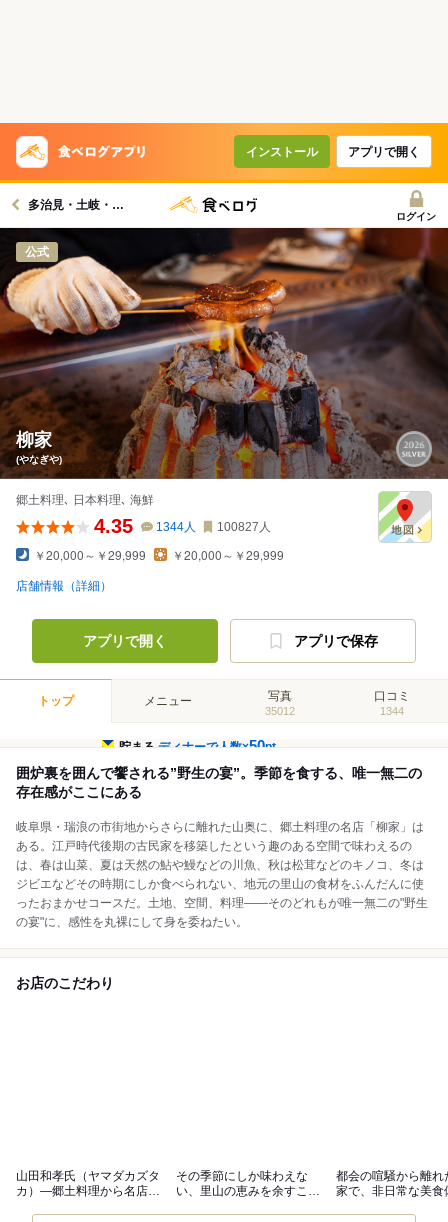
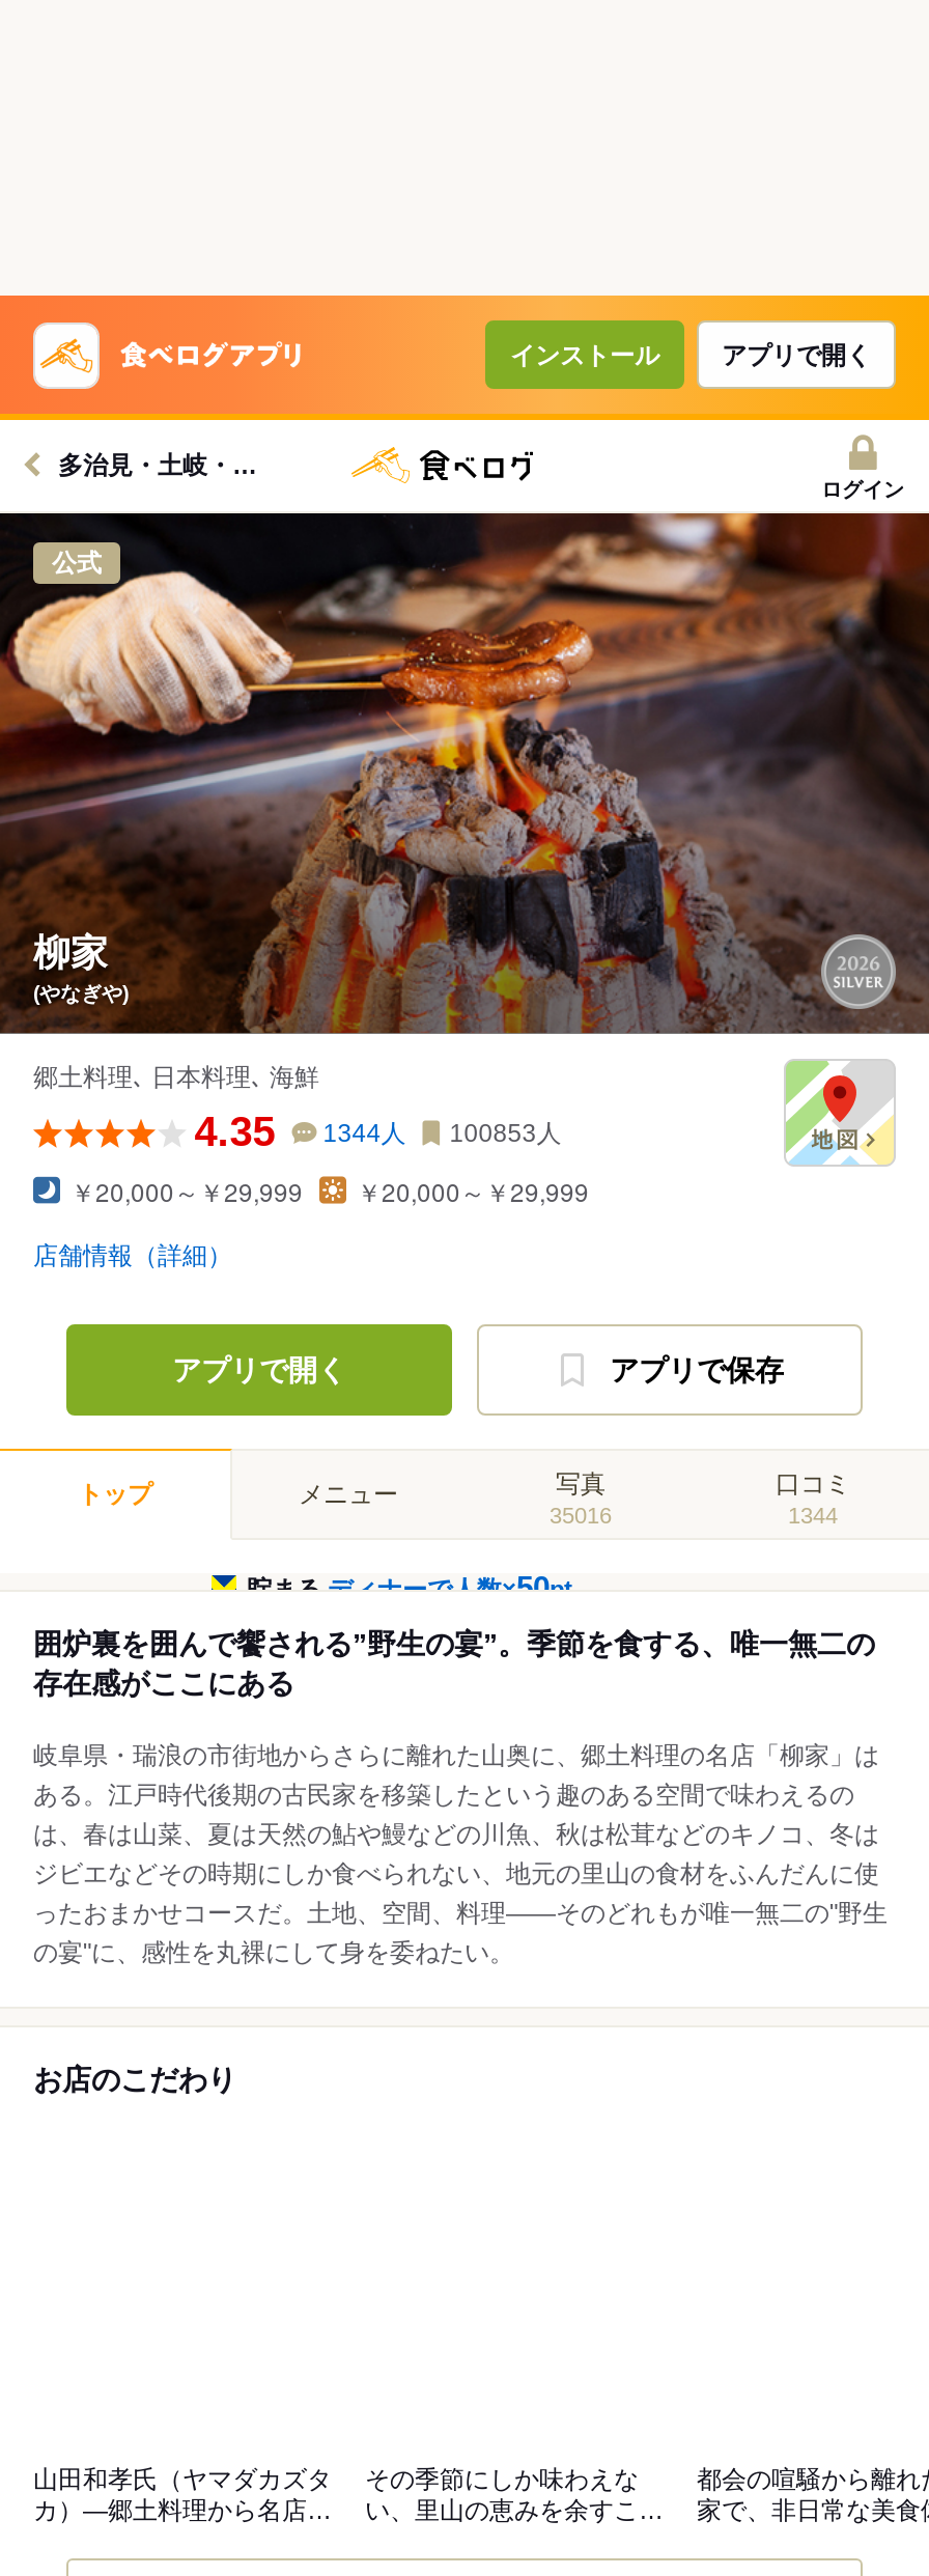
[94,515,271,537] 4.35 1344人 100827人 -> [195,1108,562,1154] 4.35 1344人 100853人
[265,705,295,717] 35012 -> [550,1502,612,1527] 35016

